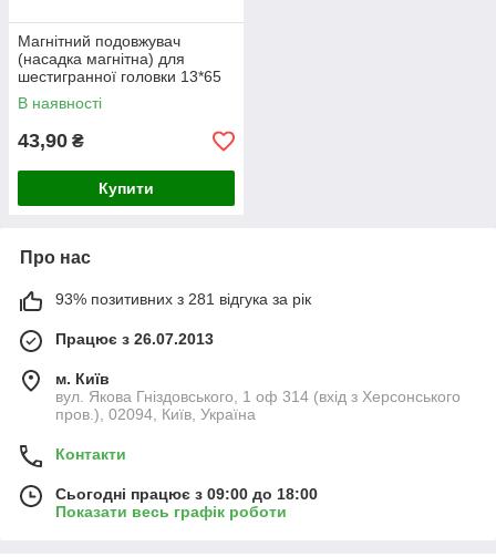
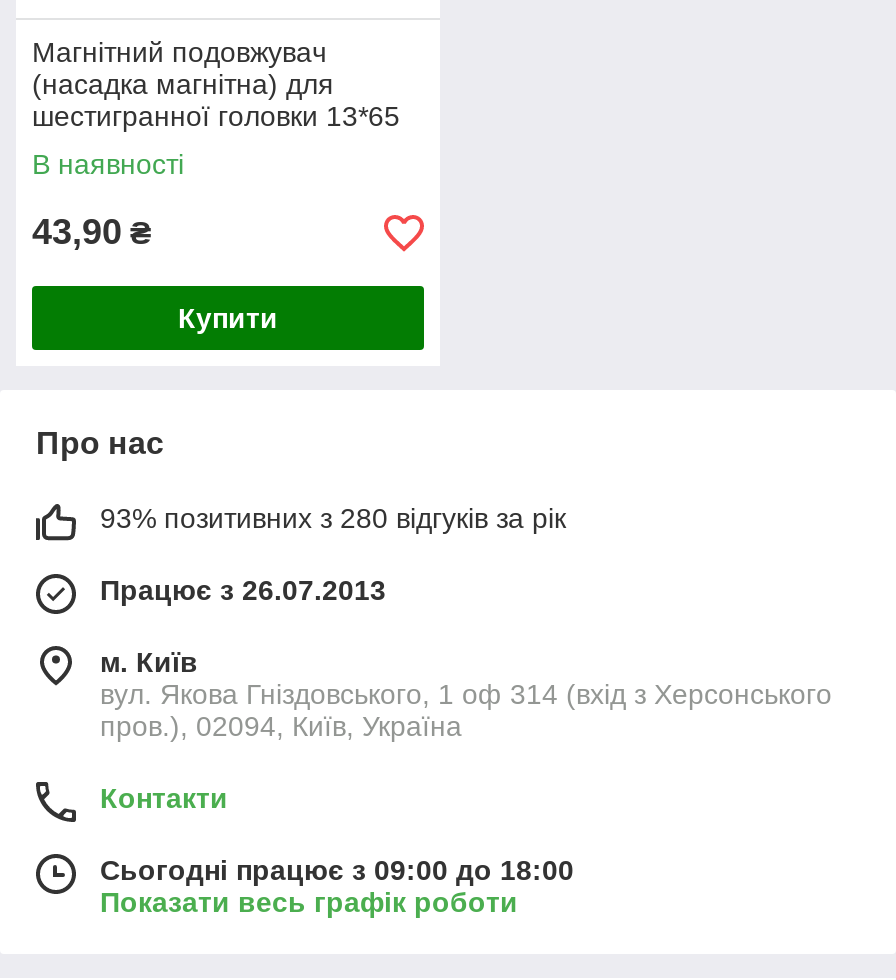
[55,290,311,308] 93% позитивних з 281 відгука за рік -> [100,502,566,534] 93% позитивних з 280 відгуків за рік

